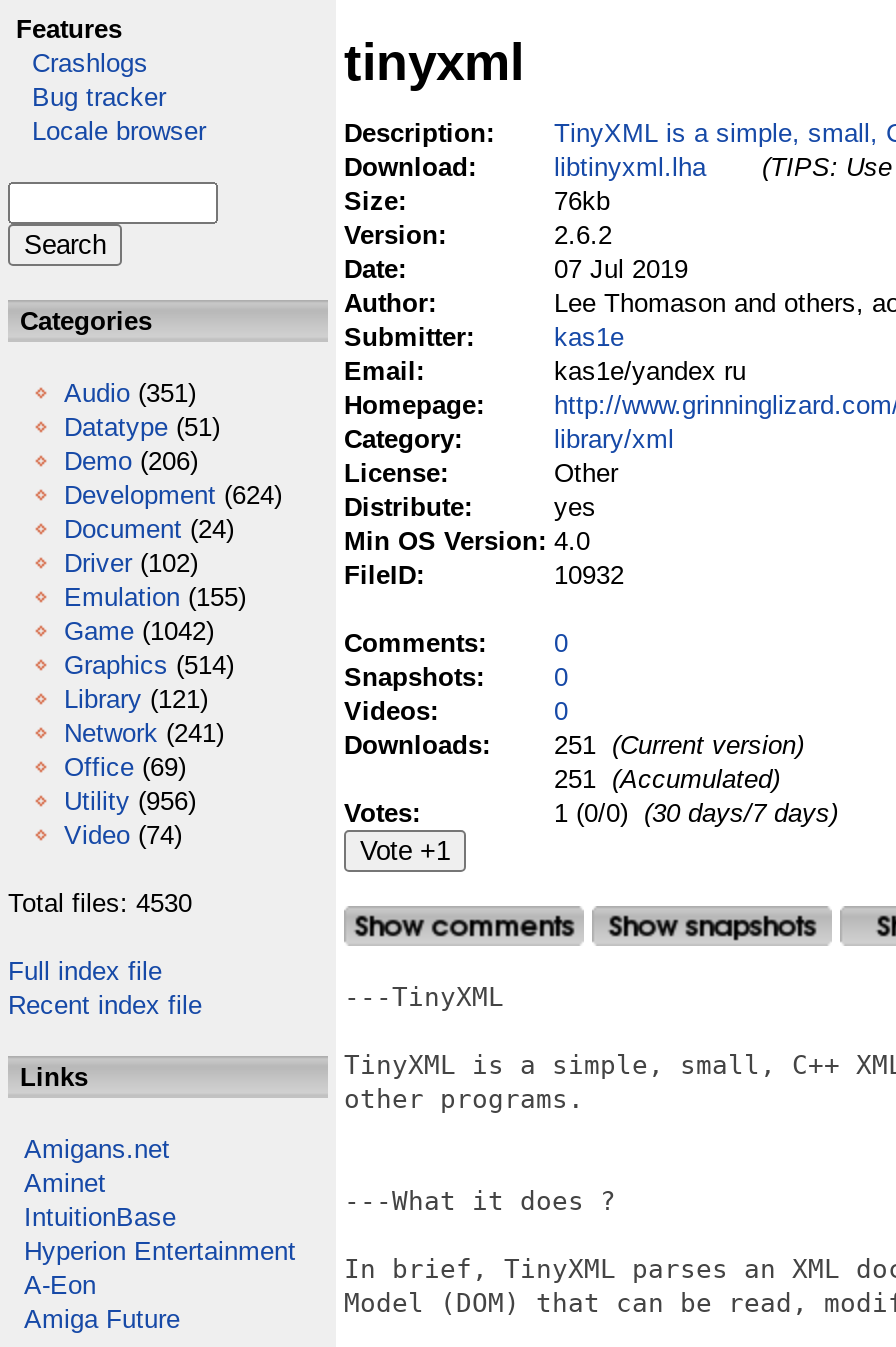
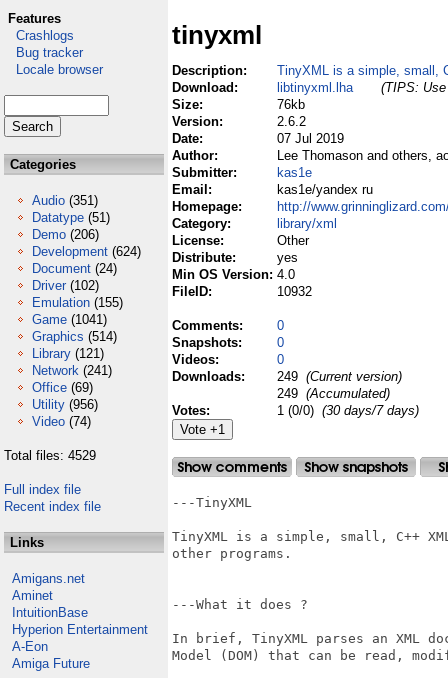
[64,616,214,646] Game (1042) -> [32,312,107,327] Game (1041)
[554,730,804,760] 251 (Current version) -> [277,369,402,384] 249 (Current version)
[554,764,780,794] 251 (Accumulated) -> [277,386,390,401] 249 (Accumulated)
[8,888,192,918] Total files: 4530 -> [4,448,96,463] Total files: 4529

